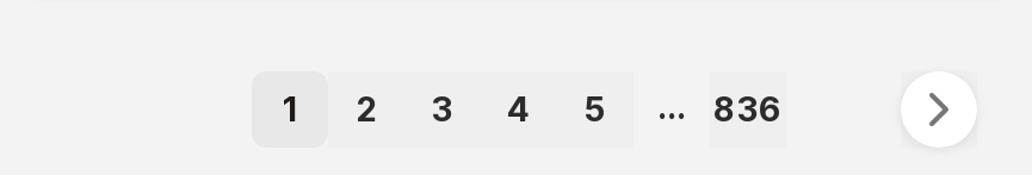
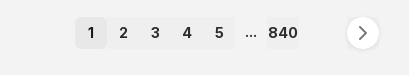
[713,88,783,129] 836 -> [268,24,298,41] 840

